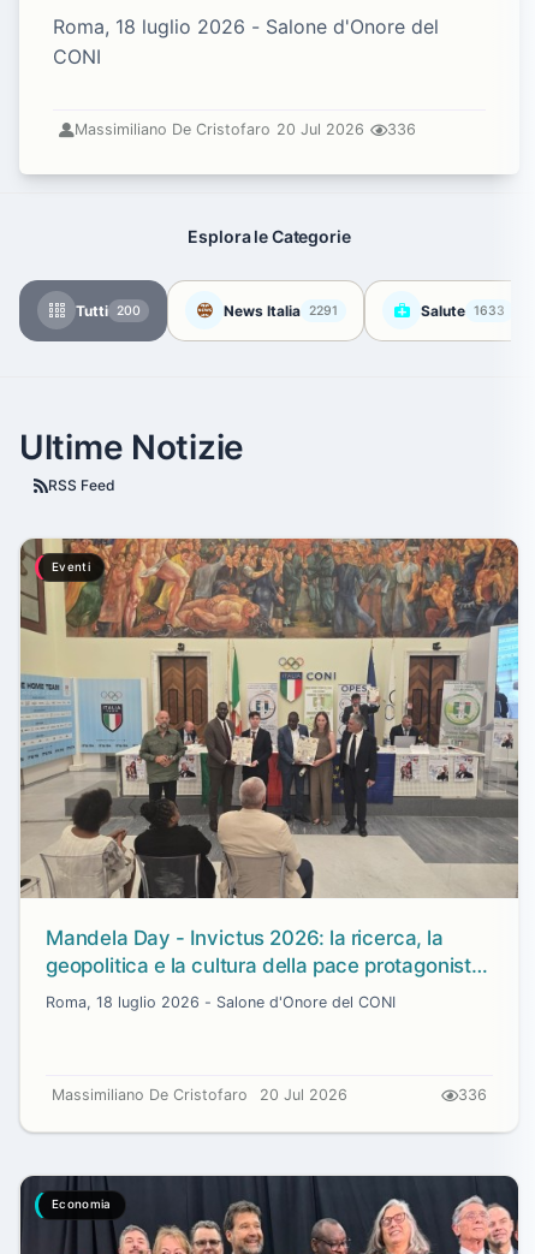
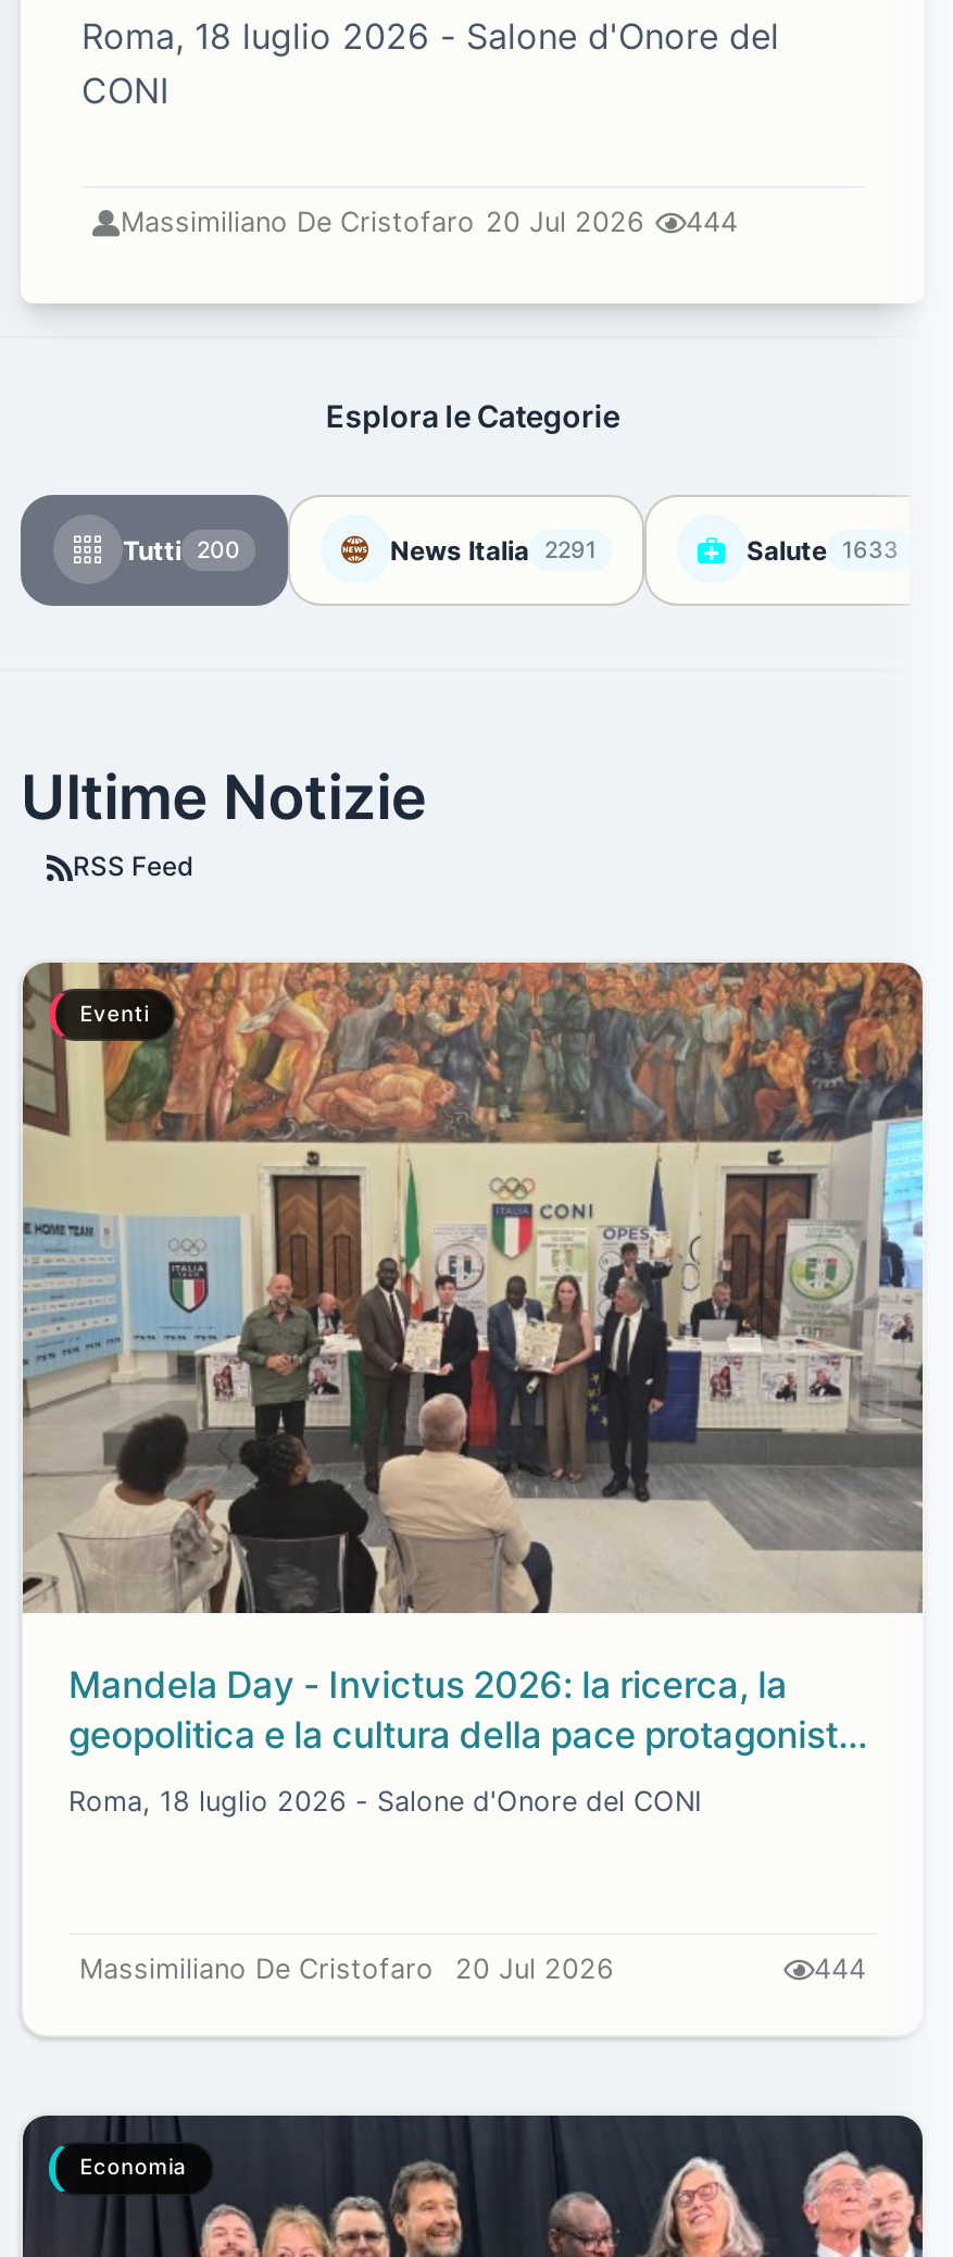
[75,120,416,138] Massimiliano De Cristofaro 20 Jul 2026 336 -> [121,206,738,238] Massimiliano De Cristofaro 20 Jul 2026 444
[458,1086,487,1104] 336 -> [814,1953,866,1986] 444

